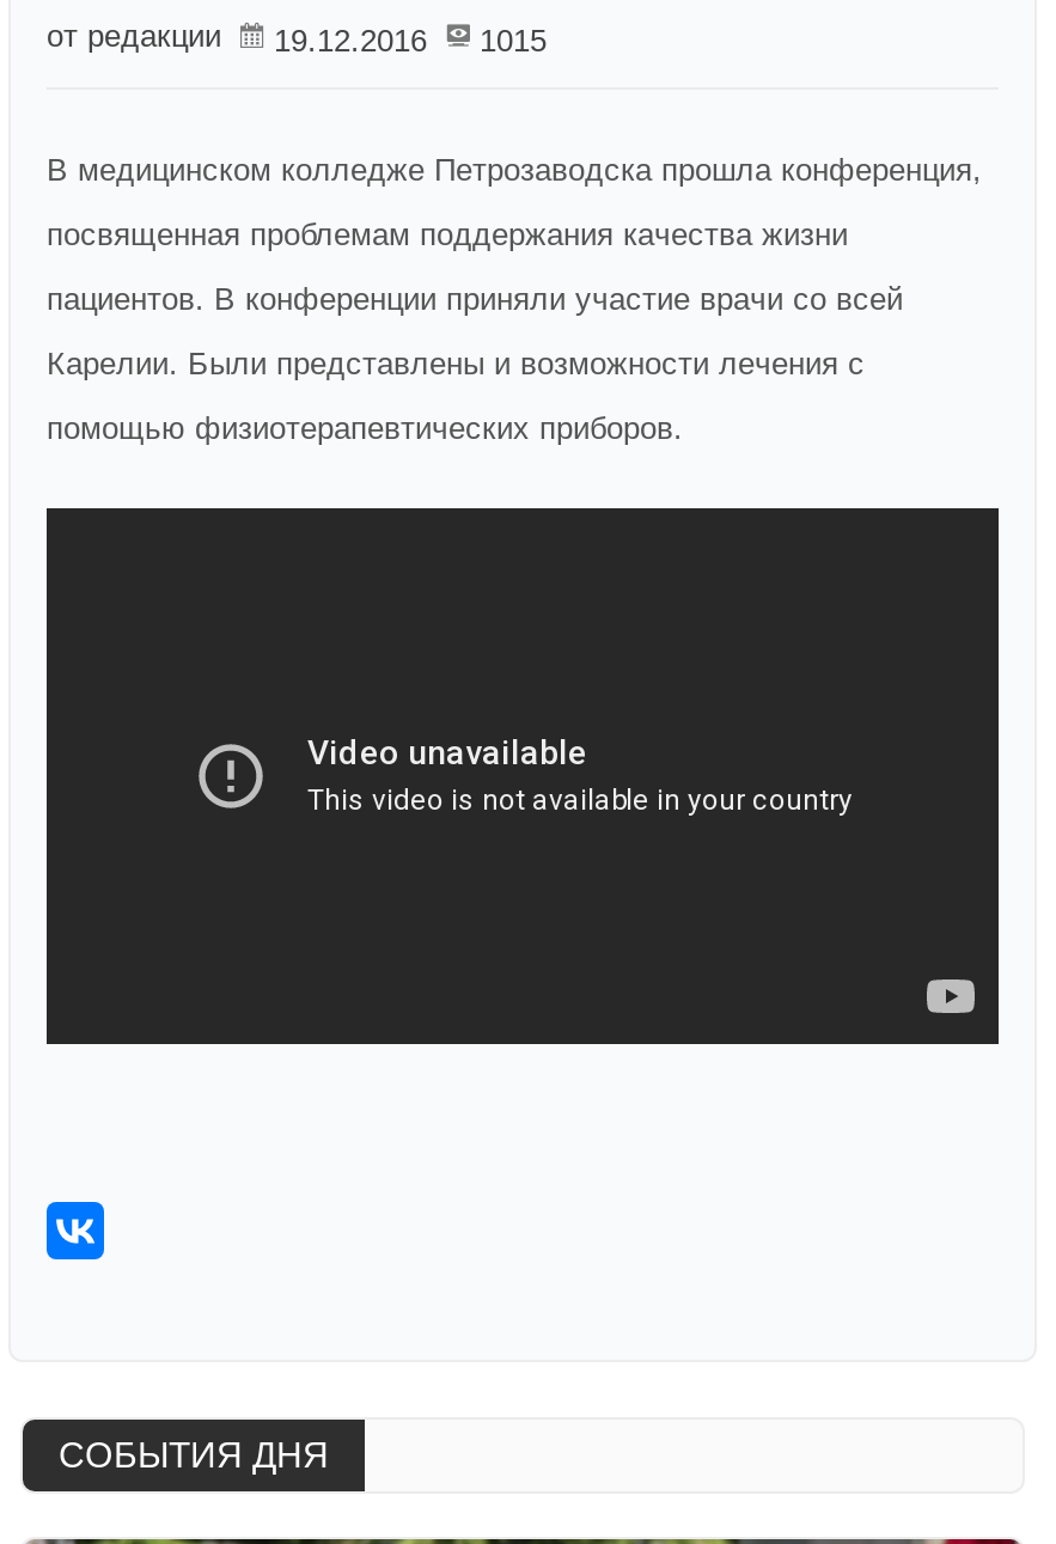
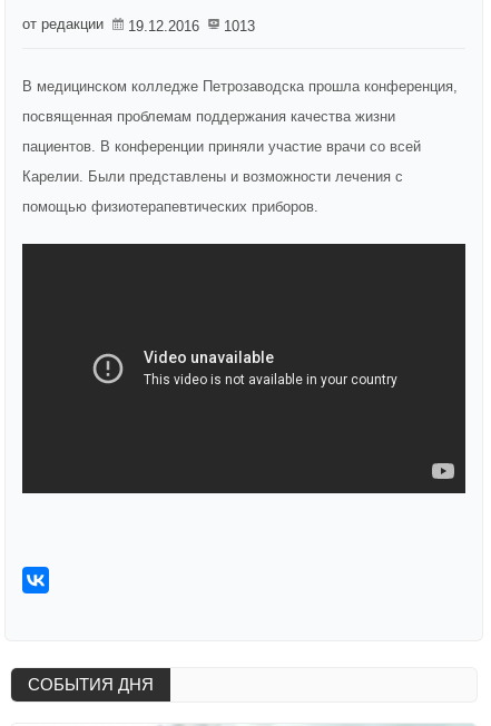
[47,18,547,59] от редакции 19.12.2016 1015 -> [22,16,255,35] от редакции 19.12.2016 1013

